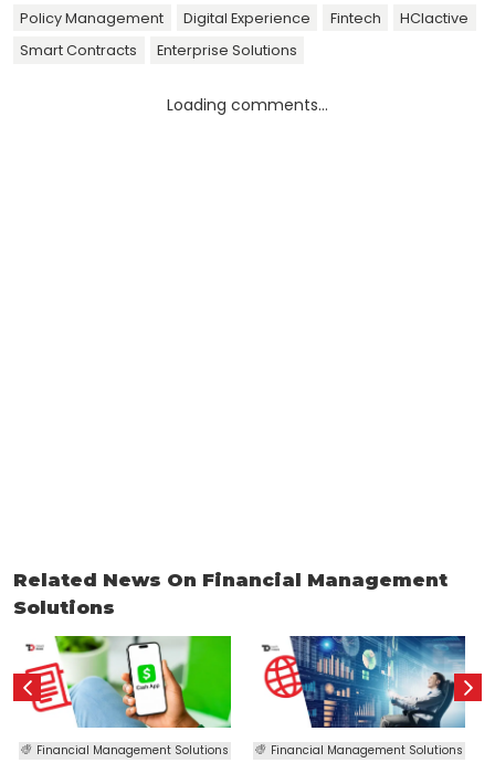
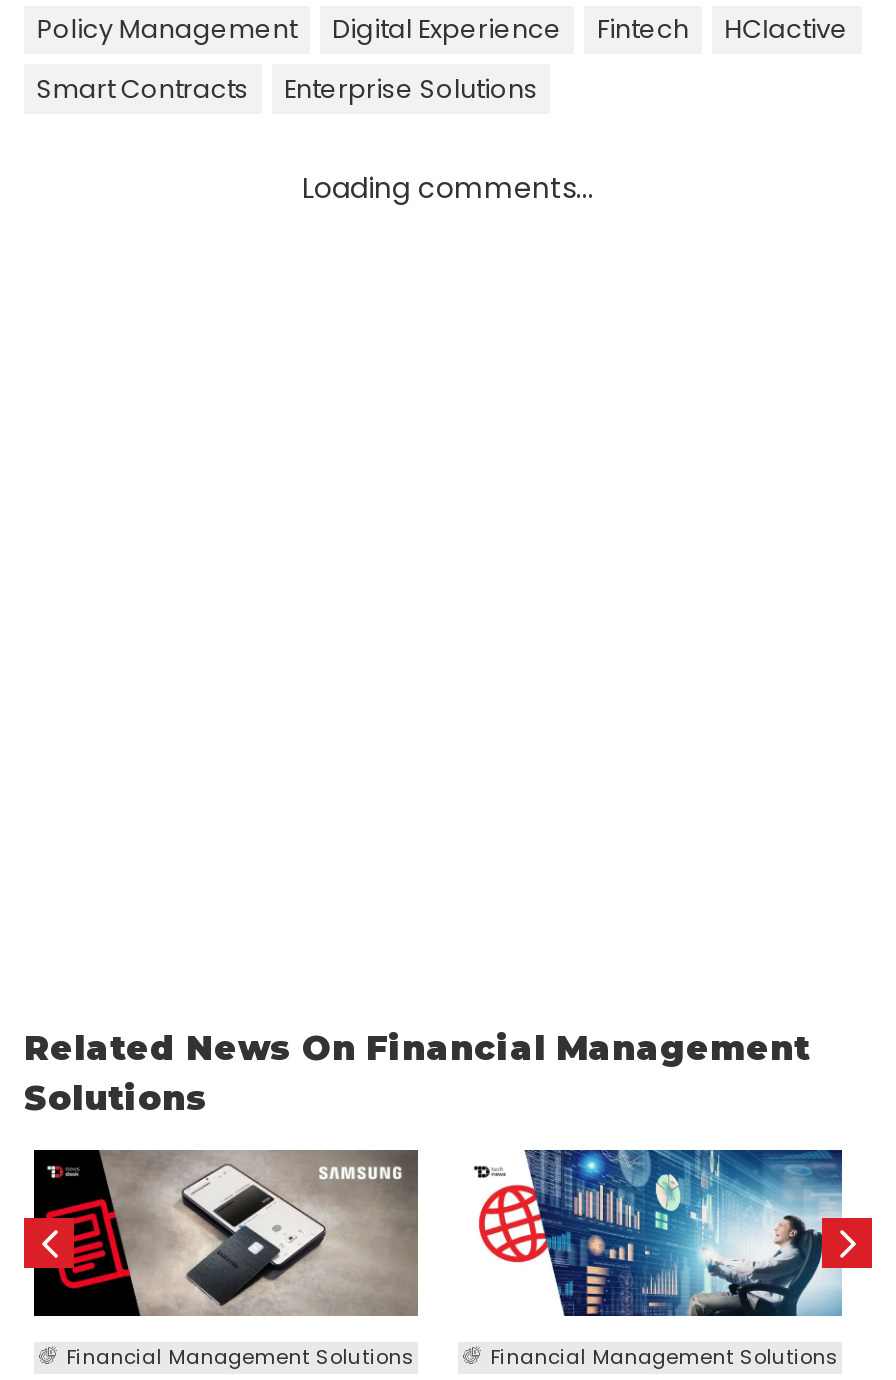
[19,635,232,729] [image] -> [32,1148,420,1318] [image]

